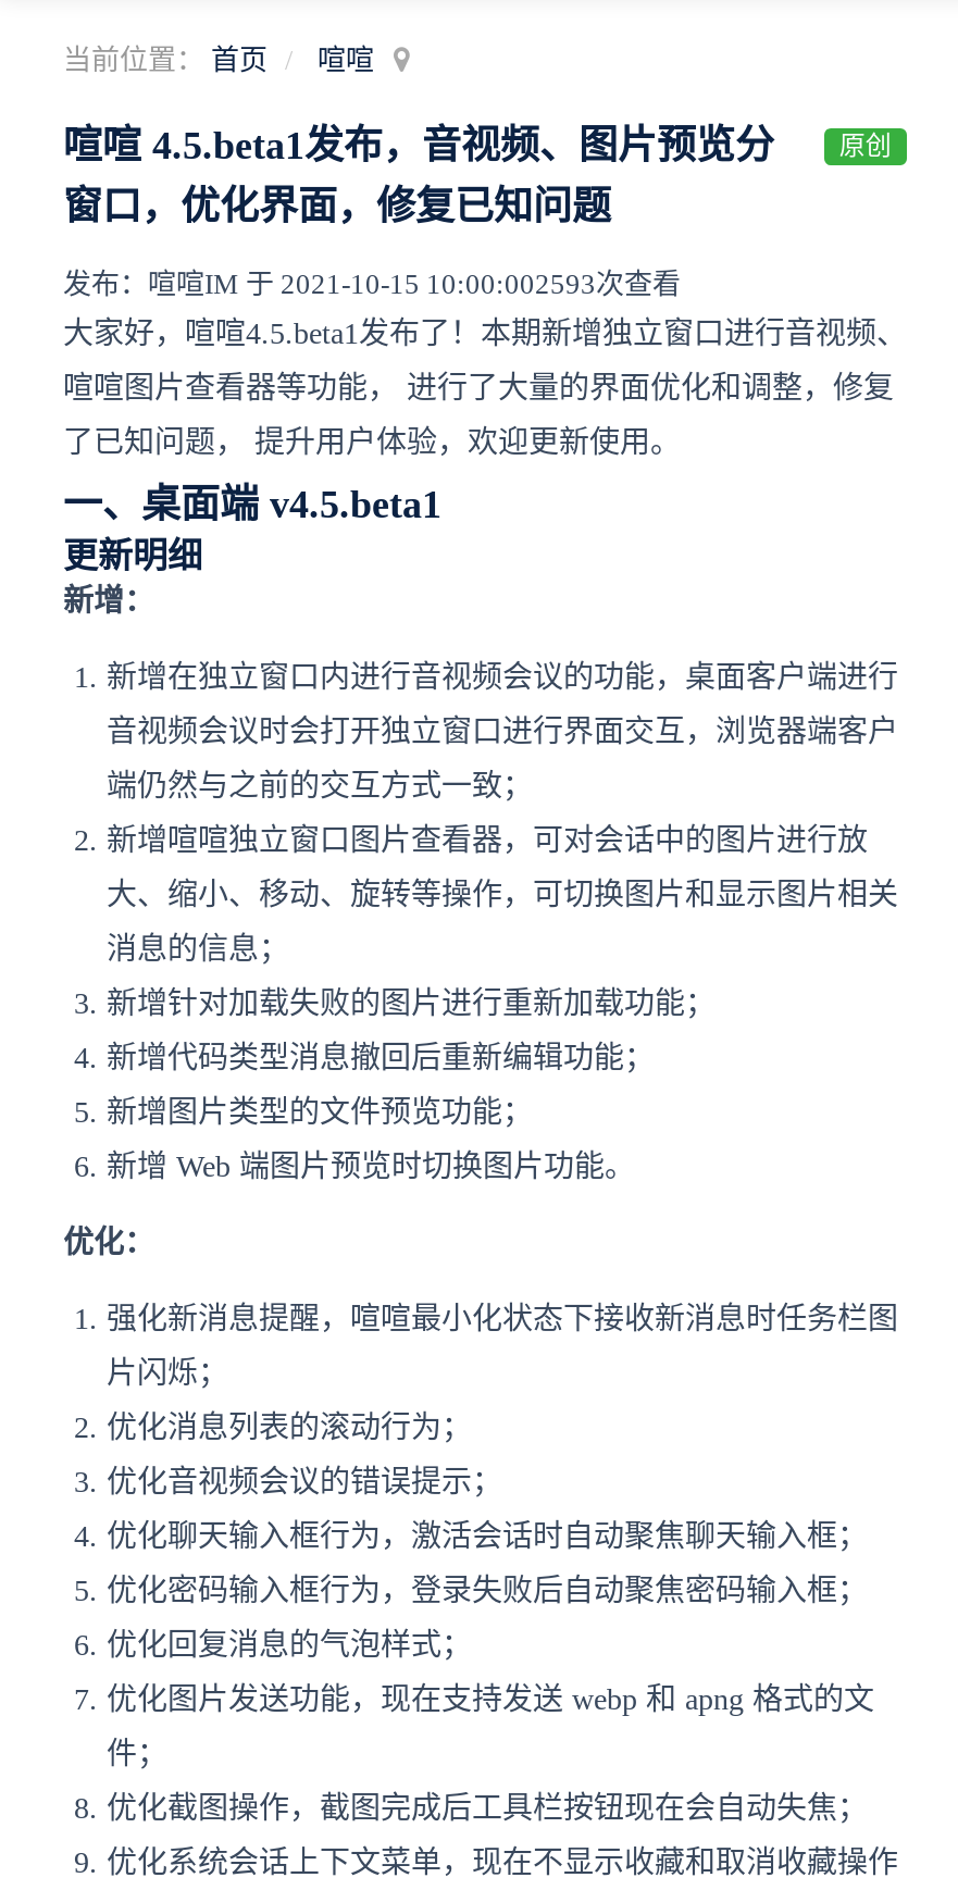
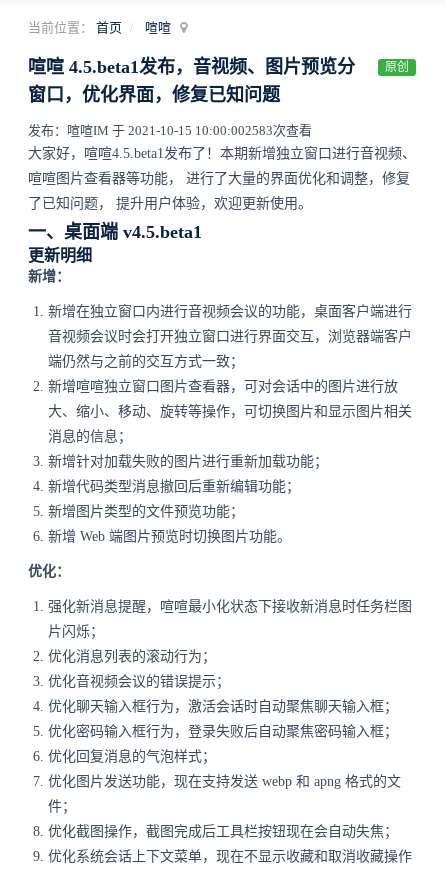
[63,268,681,300] 发布：喧喧IM 于 2021-10-15 10:00:002593次查看 -> [28,123,312,138] 发布：喧喧IM 于 2021-10-15 10:00:002583次查看

